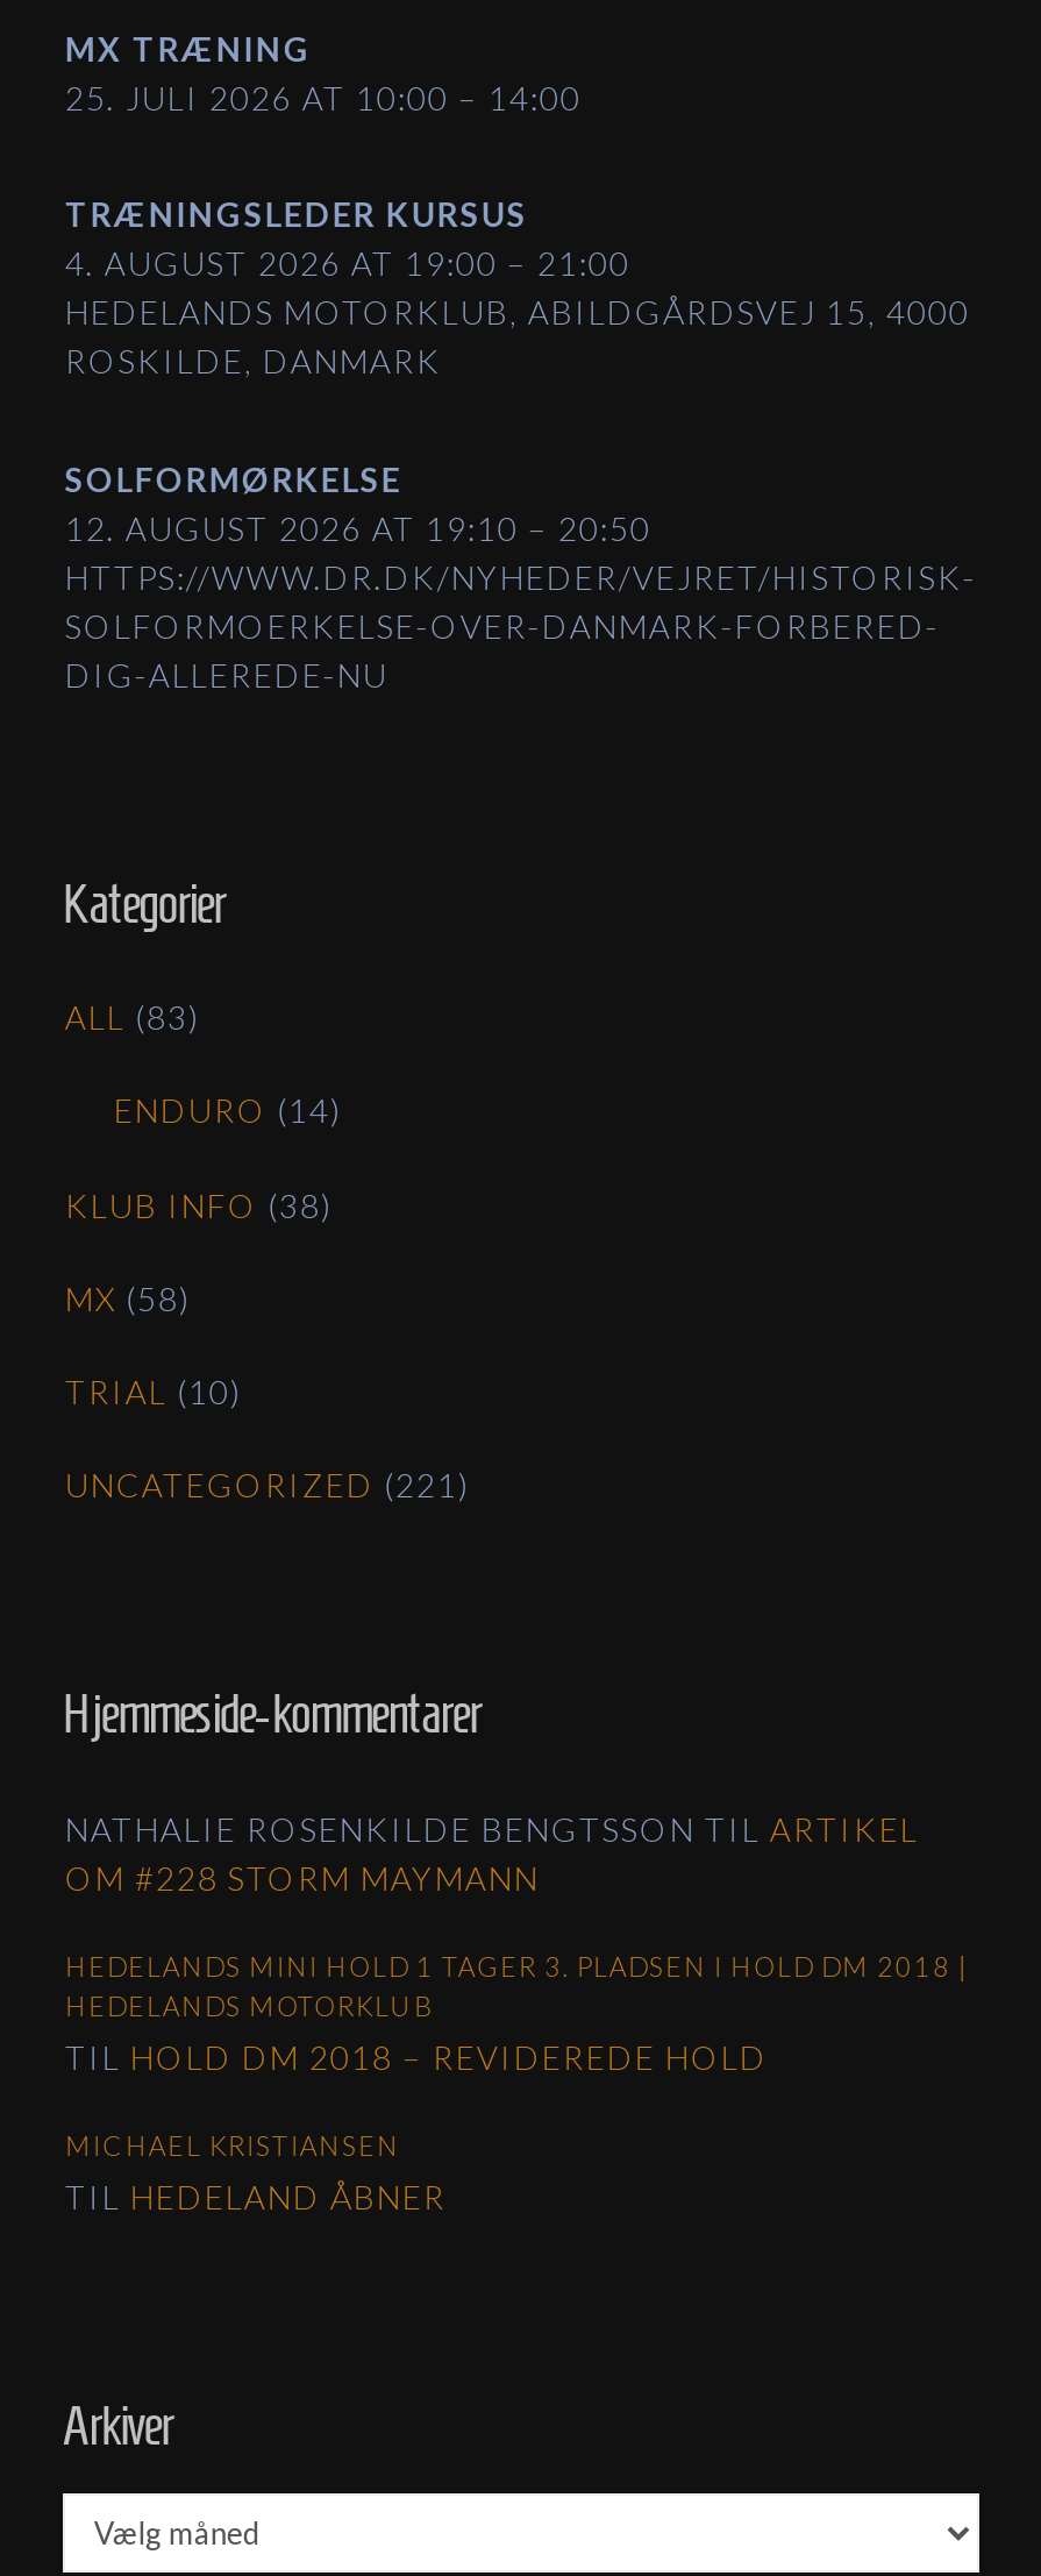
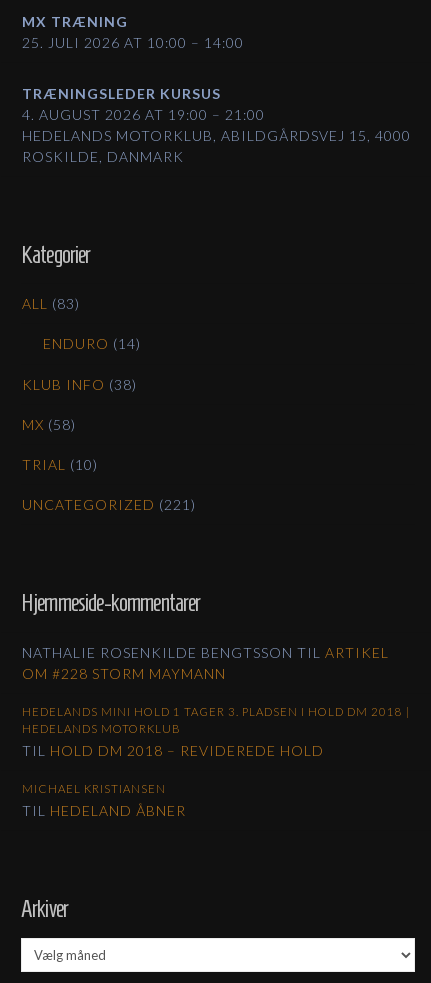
[65,459,977,694] SOLFORMØRKELSE | 12. AUGUST 2026 AT 19:10 – 20:50 | HTTPS://WWW.DR.DK/NYHEDER/VEJRET/HISTORISK- | SOLFORMOERKELSE-OVER-DANMARK-FORBERED- | DIG-ALLEREDE-NU -> none

